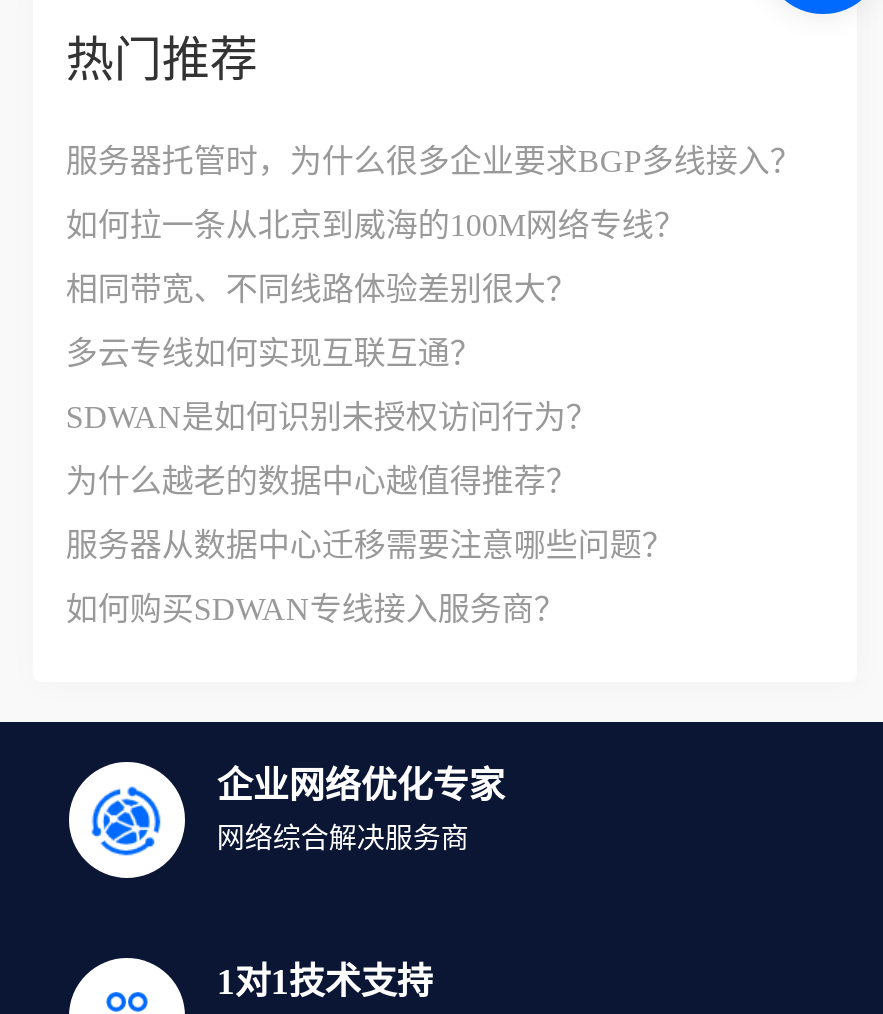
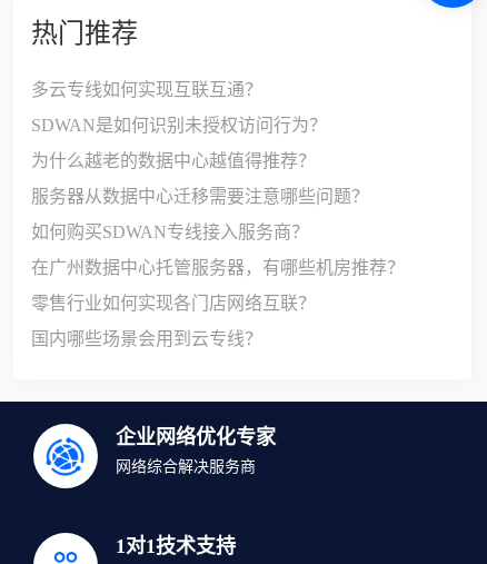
[66,145,802,307] 服务器托管时，为什么很多企业要求BGP多线接入？ | 如何拉一条从北京到威海的100M网络专线？ | 相同带宽、不同线路体验差别很大？ -> none
moved [66,337,674,627] -> [32,81,370,242]: 多云专线如何实现互联互通？ | SDWAN是如何识别未授权访问行为？ | 为什么越老的数据中心越值得推荐？ | 服务器从数据中心迁移需要注意哪些问题？ | 如何购买SDWAN专线接入服务商？
none -> [32,259,405,349] 在广州数据中心托管服务器，有哪些机房推荐？ | 零售行业如何实现各门店网络互联？ | 国内哪些场景会用到云专线？

